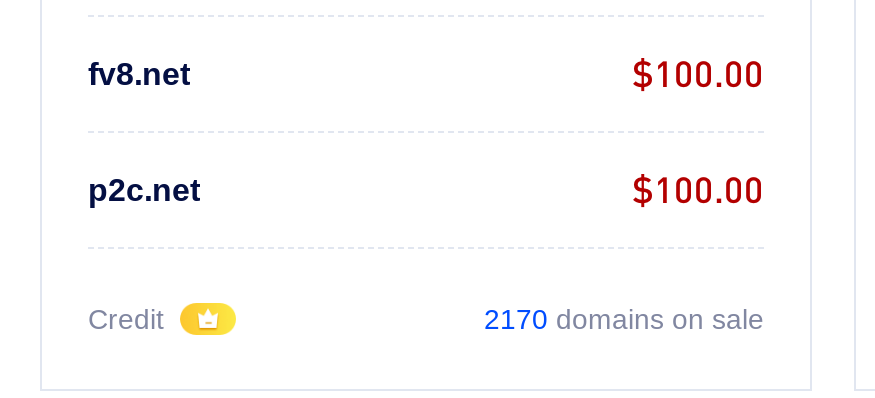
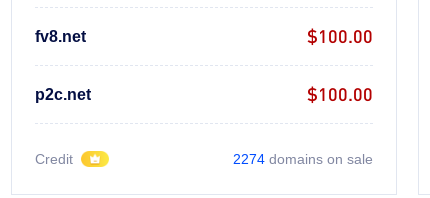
[484,303,764,335] 2170 domains on sale -> [233,151,373,167] 2274 domains on sale

